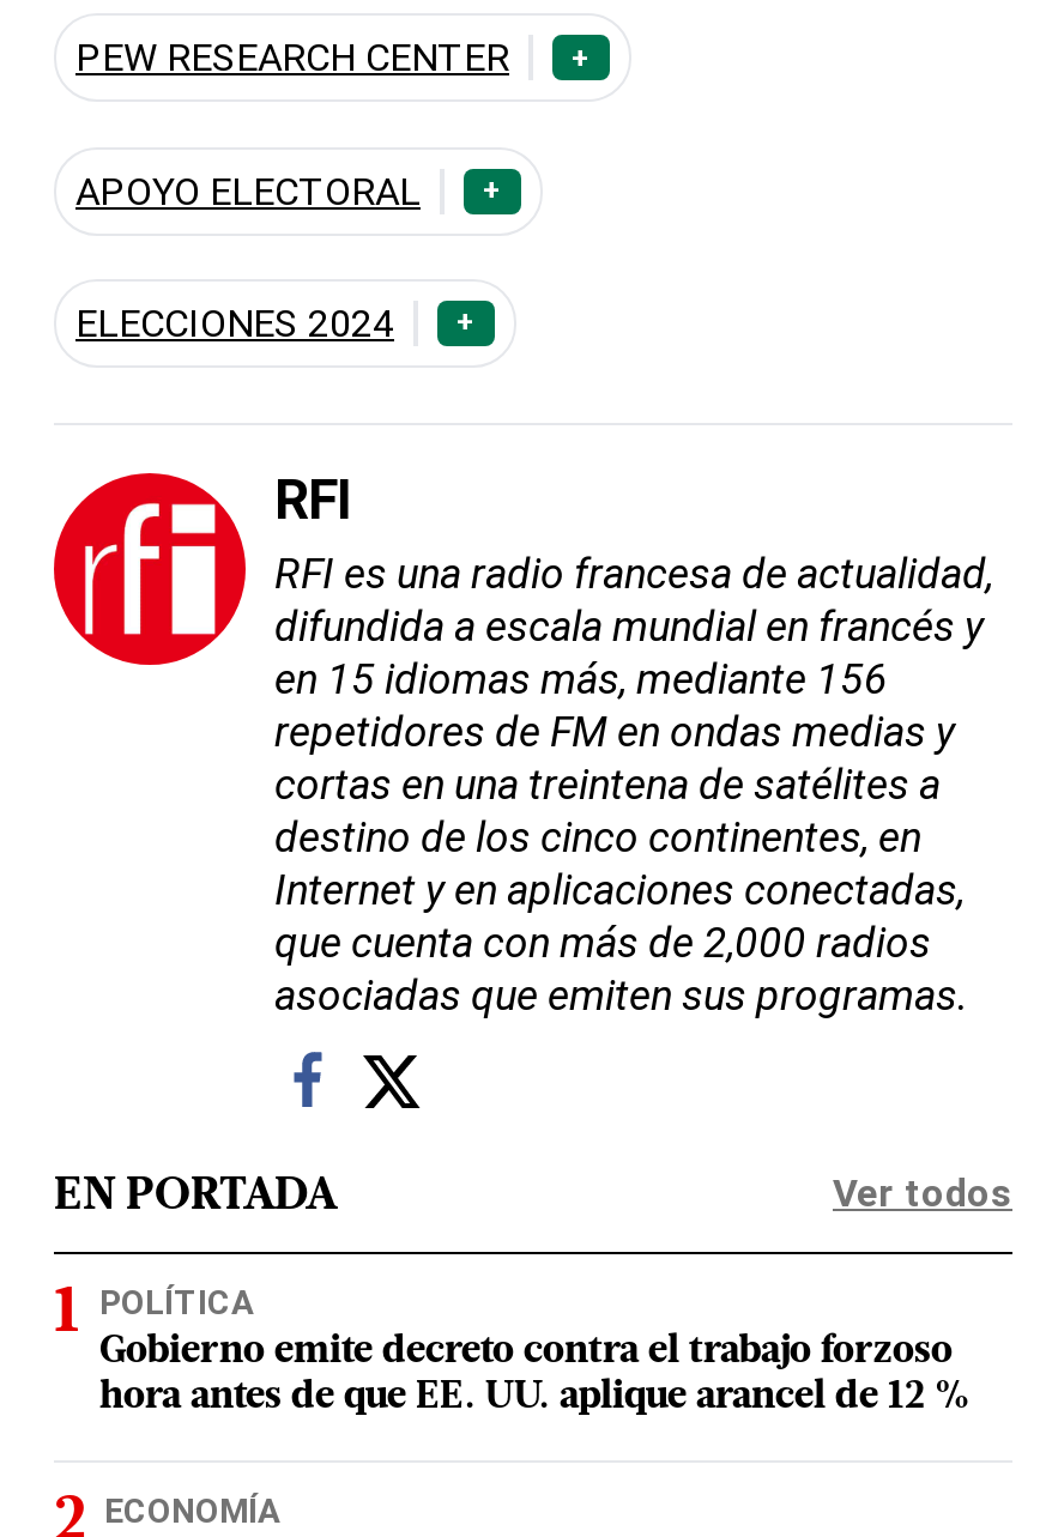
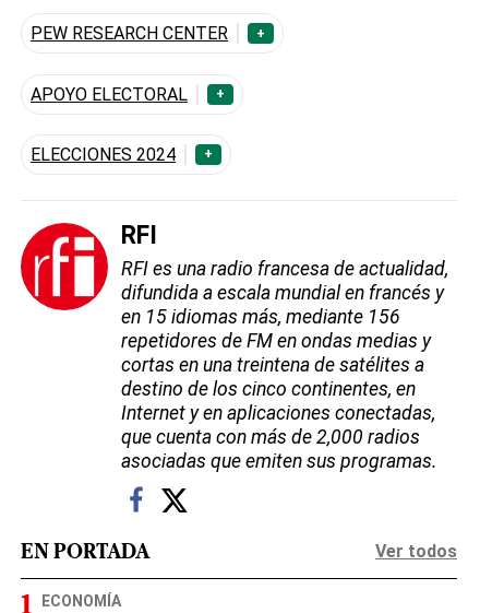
[99,1283,972,1417] POLÍTICA | Gobierno emite decreto contra el trabajo forzoso | hora antes de que EE. UU. aplique arancel de 12 % -> none

